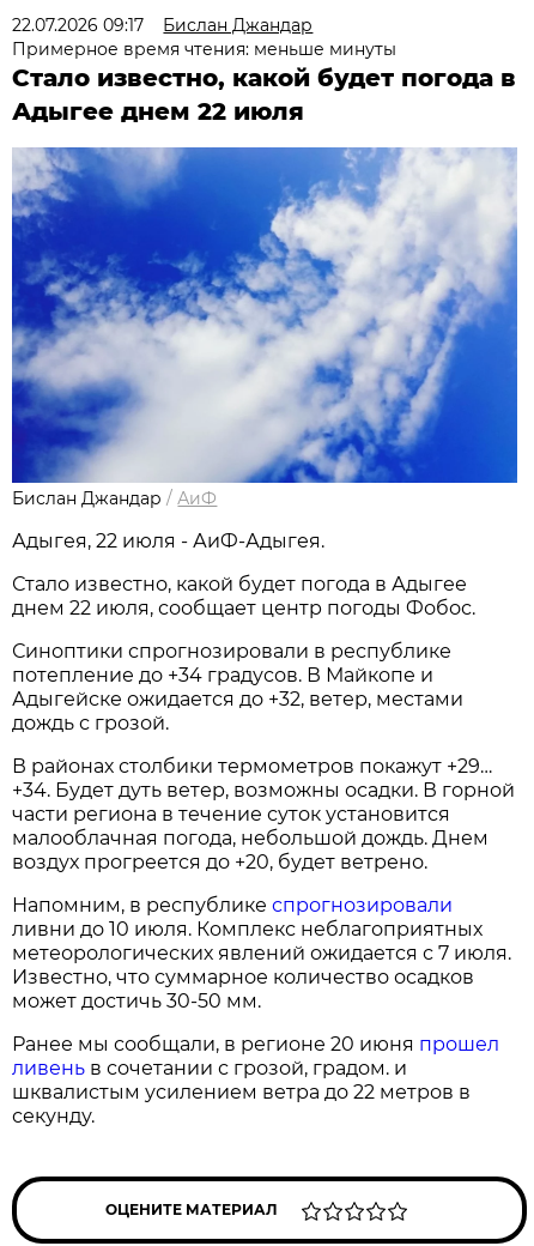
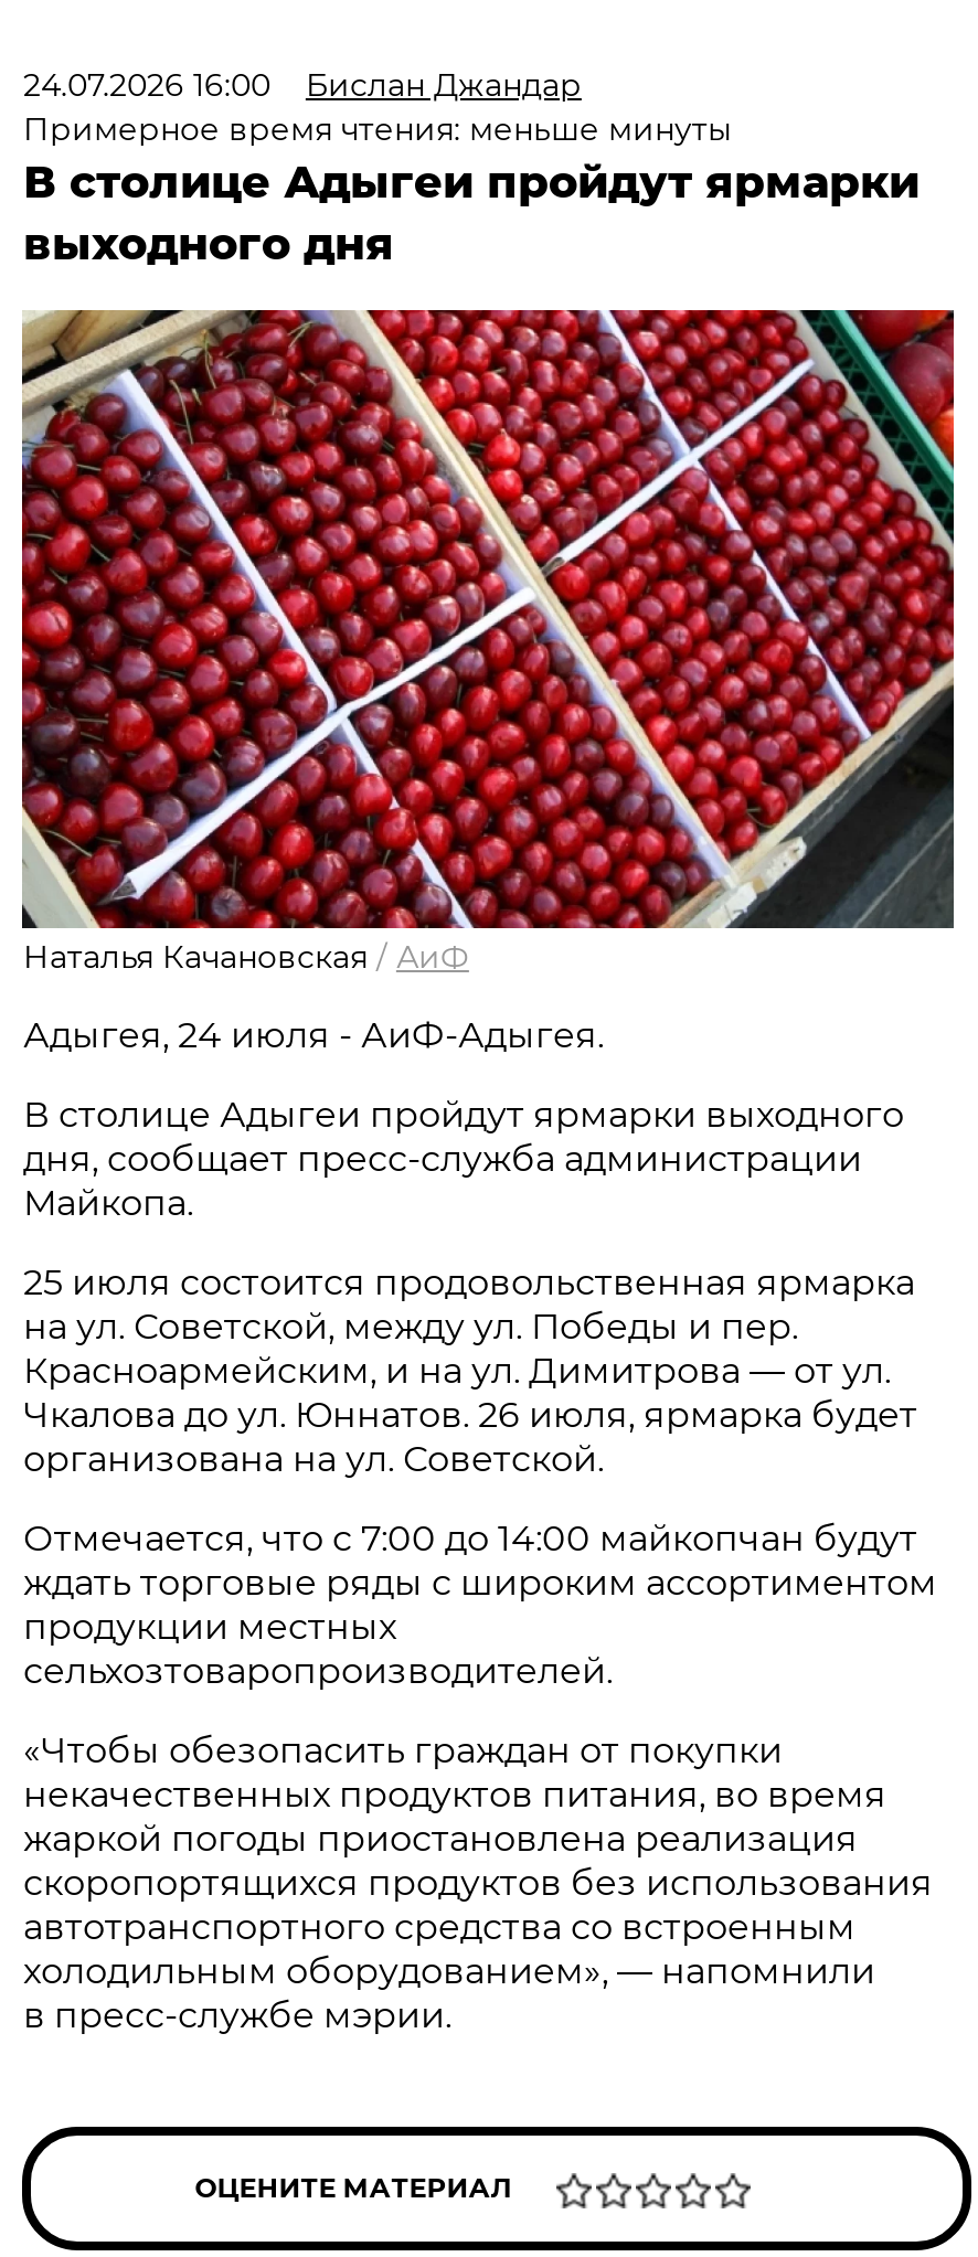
[12,15,313,36] 22.07.2026 09:17 Бислан Джандар -> [23,66,582,105] 24.07.2026 16:00 Бислан Джандар
[12,64,517,126] Стало известно, какой будет погода в | Адыгее днем 22 июля -> [23,156,919,271] В столице Адыгеи пройдут ярмарки | выходного дня
[11,146,518,1128] [image] | Бислан Джандар / АиФ | Адыгея, 22 июля - АиФ-Адыгея. | Стало известно, какой будет погода в Адыгее | днем 22 июля, сообщает центр погоды Фобос. | Синоптики спрогнозировали в республике | потепление до +34 градусов. В Майкопе и | Адыгейске ожидается до +32, ветер, местами | дождь с грозой. | В районах столбики термометров покажут +29… | +34. Будет дуть ветер, возможны осадки. В горной | части региона в течение суток установится | малооблачная погода, небольшой дождь. Днем | воздух прогреется до +20, будет ветрено. | Напомним, в республике спрогнозировали | ливни до 10 июля. Комплекс неблагоприятных | метеорологических явлений ожидается с 7 июля. | Известно, что суммарное количество осадков | может достичь 30-50 мм. | Ранее мы сообщали, в регионе 20 июня прошел | ливень в сочетании с грозой, градом. и | шквалистым усилением ветра до 22 метров в | секунду. -> [20,308,956,2037] [image] | Наталья Качановская / АиФ | Адыгея, 24 июля - АиФ-Адыгея. | В столице Адыгеи пройдут ярмарки выходного | дня, сообщает пресс-служба администрации | Майкопа. | 25 июля состоится продовольственная ярмарка | на ул. Советской, между ул. Победы и пер. | Красноармейским, и на ул. Димитрова — от ул. | Чкалова до ул. Юннатов. 26 июля, ярмарка будет | организована на ул. Советской. | Отмечается, что с 7:00 до 14:00 майкопчан будут | ждать торговые ряды с широким ассортиментом | продукции местных | сельхозтоваропроизводителей. | «Чтобы обезопасить граждан от покупки | некачественных продуктов питания, во время | жаркой погоды приостановлена реализация | скоропортящихся продуктов без использования | автотранспортного средства со встроенным | холодильным оборудованием», — напомнили | в пресс-службе мэрии.

